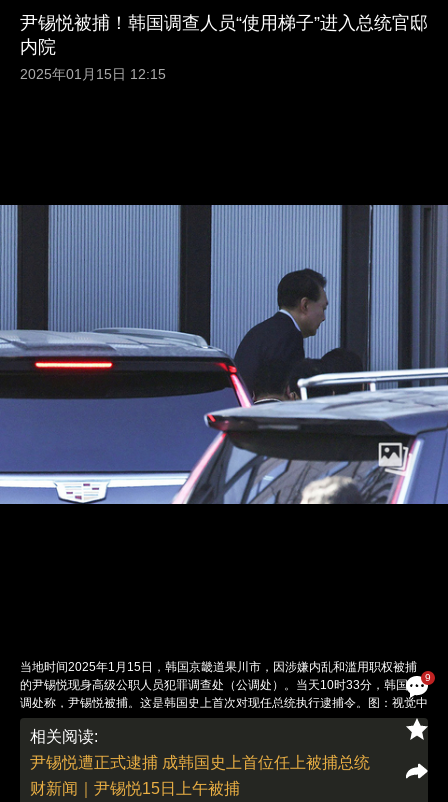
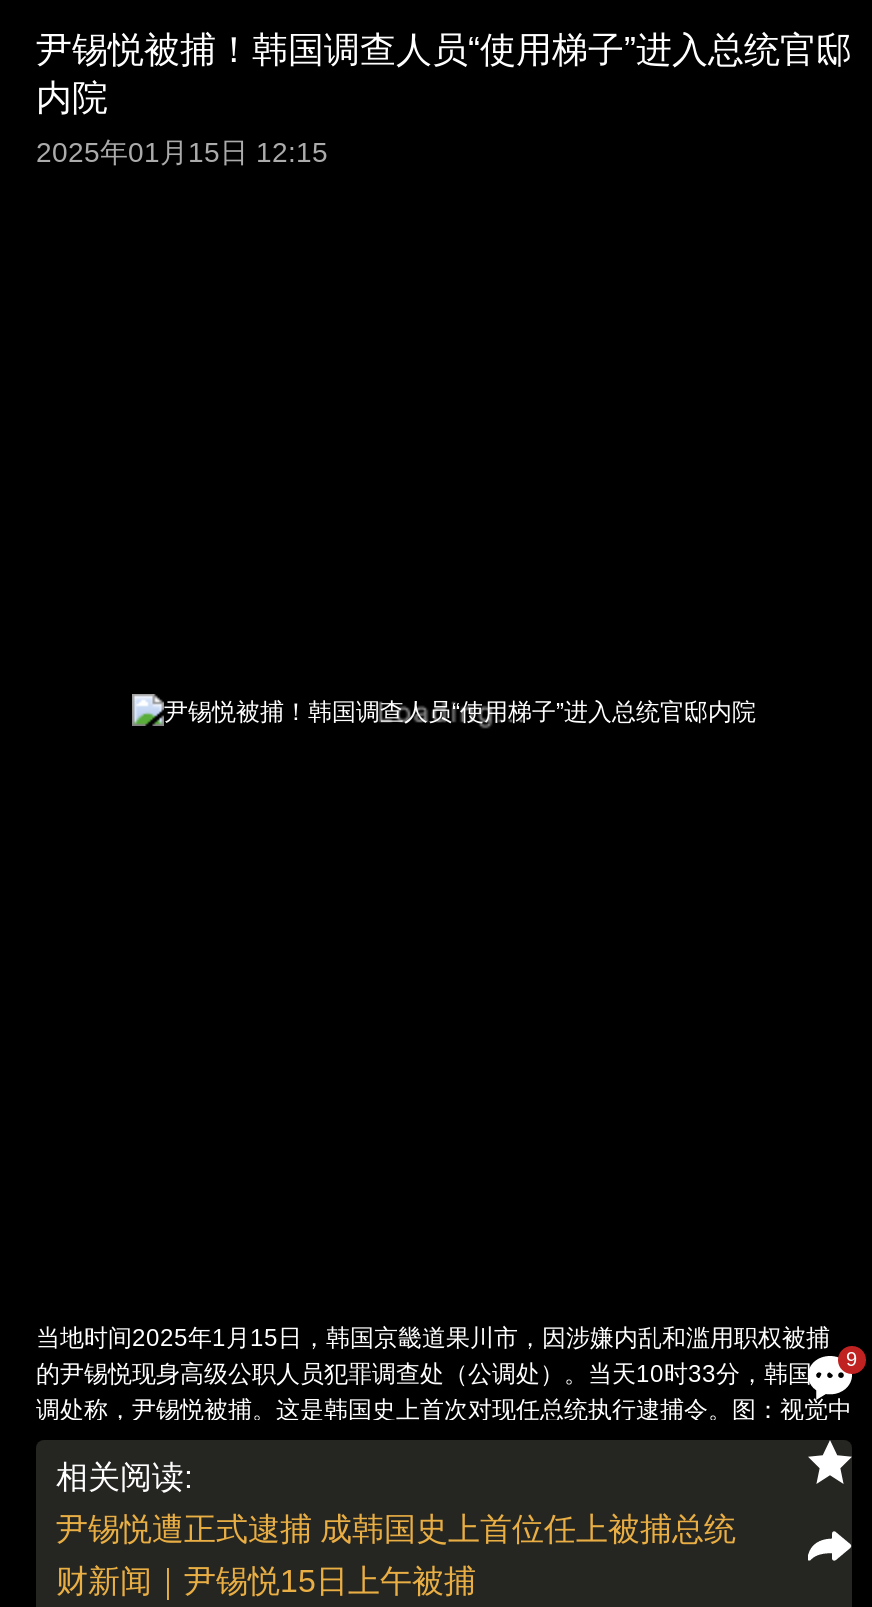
[3,204,445,505] [image] -> none

